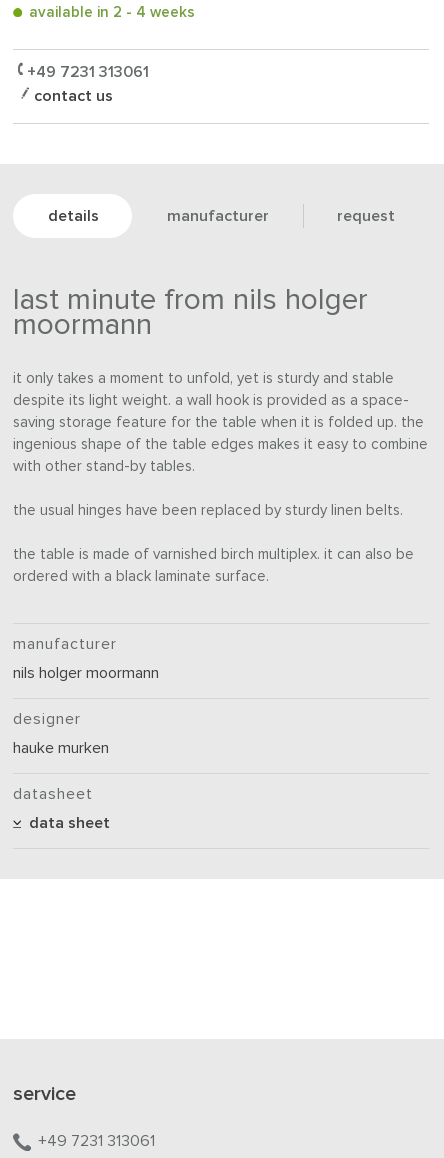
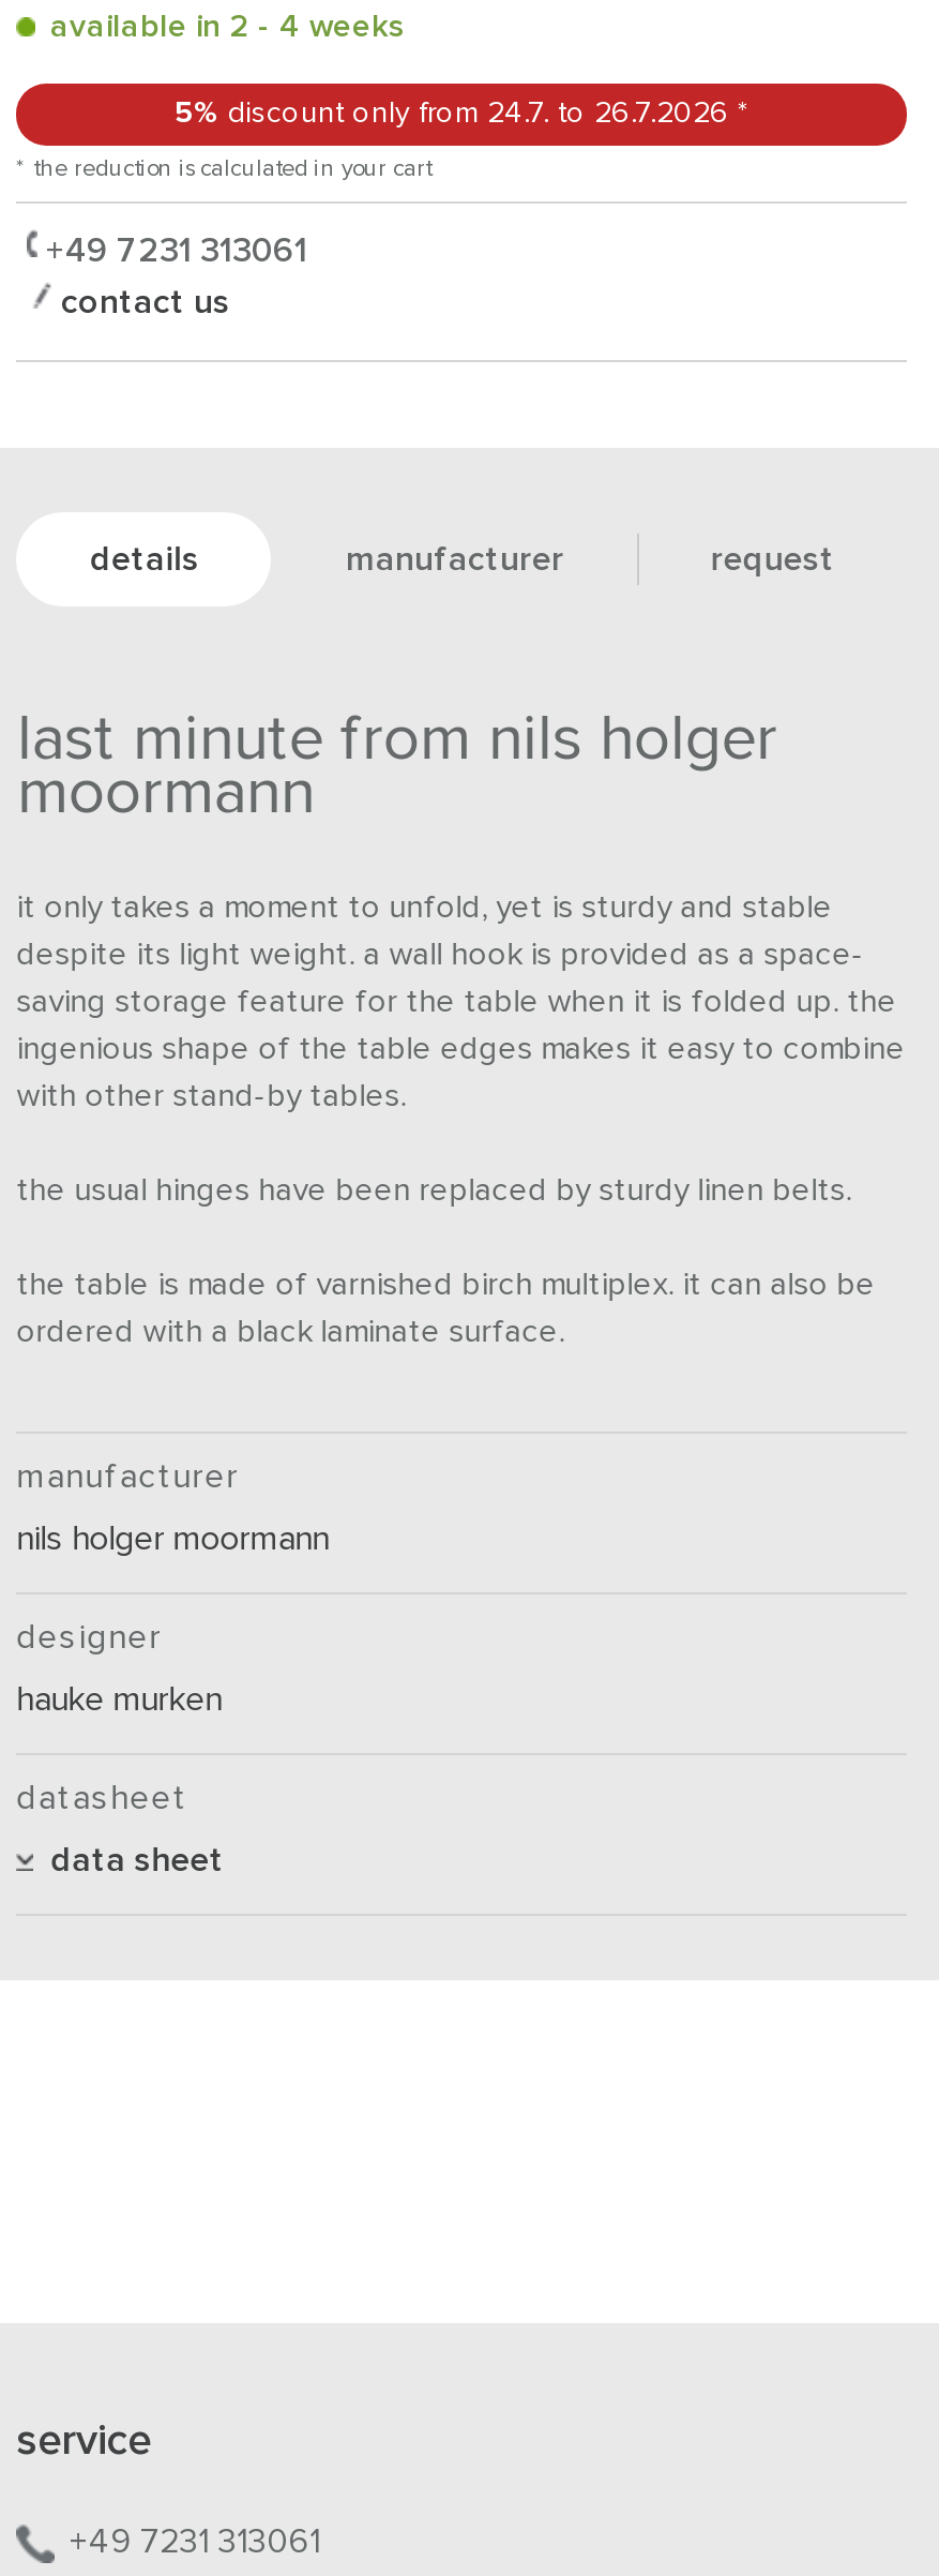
none -> [16,99,748,180] 5% discount only from 24.7. to 26.7.2026 * | * the reduction is calculated in your cart

